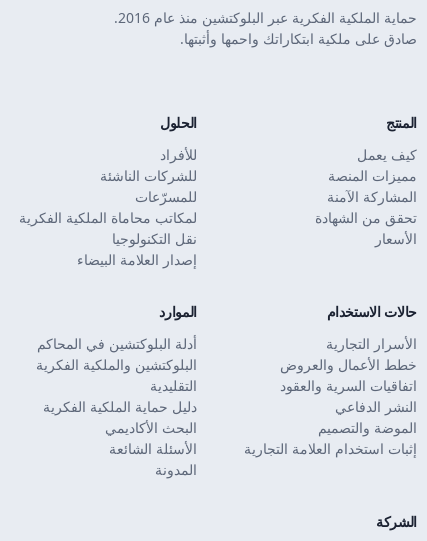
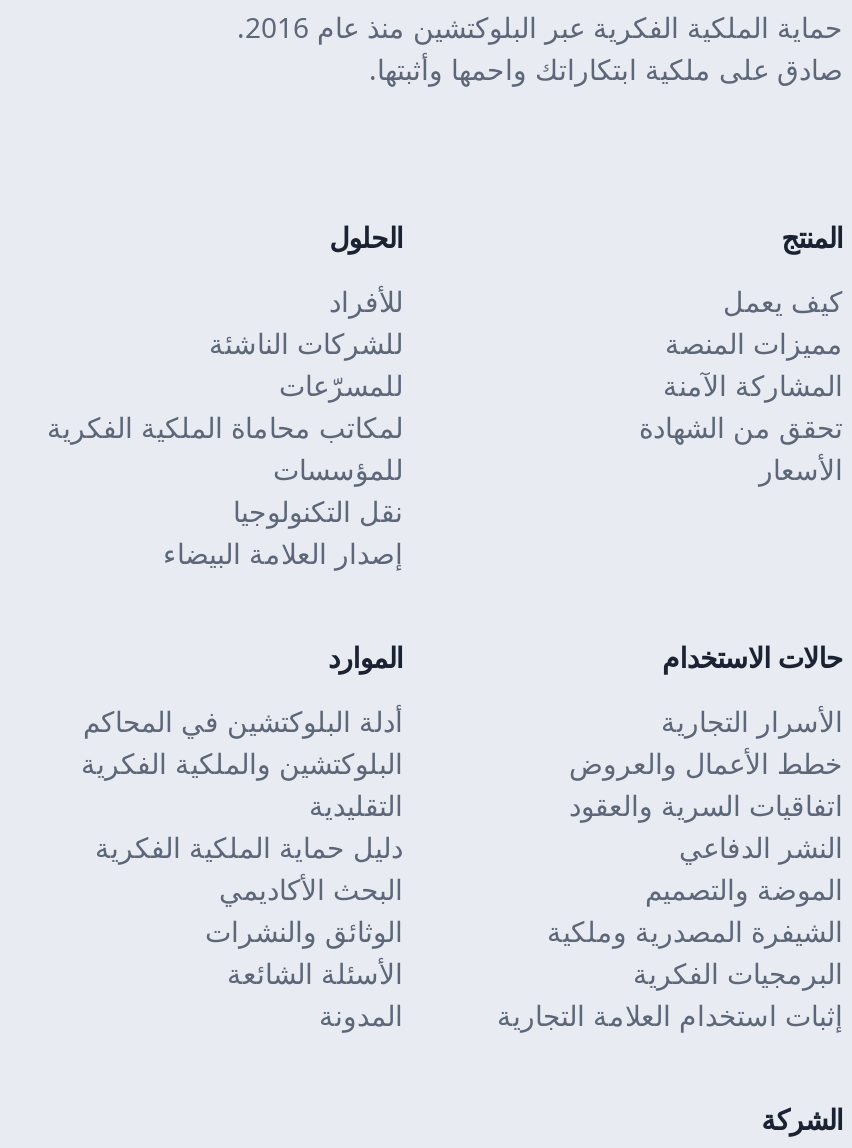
none -> [273,450,403,488] للمؤسسات
none -> [205,912,403,950] الوثائق والنشرات
moved [244,439,417,458] -> [497,996,843,1034]: إثبات استخدام العلامة التجارية
none -> [547,912,843,992] الشيفرة المصدرية وملكية | البرمجيات الفكرية

